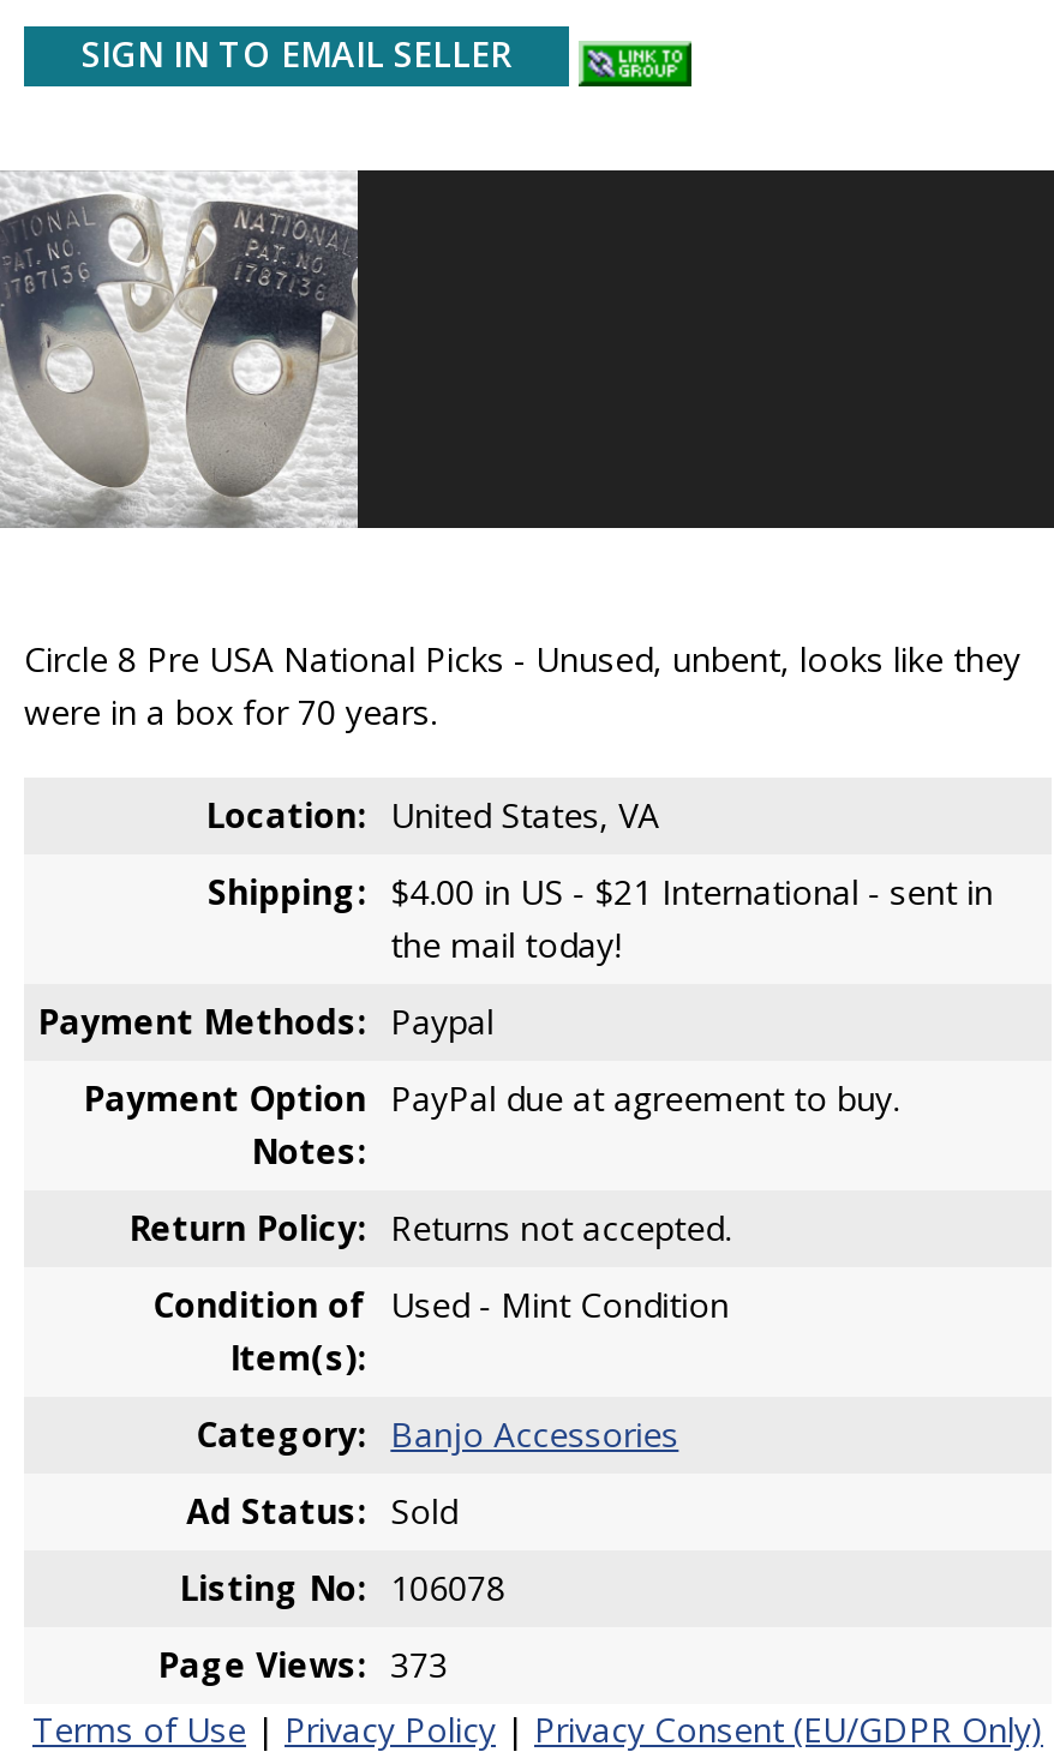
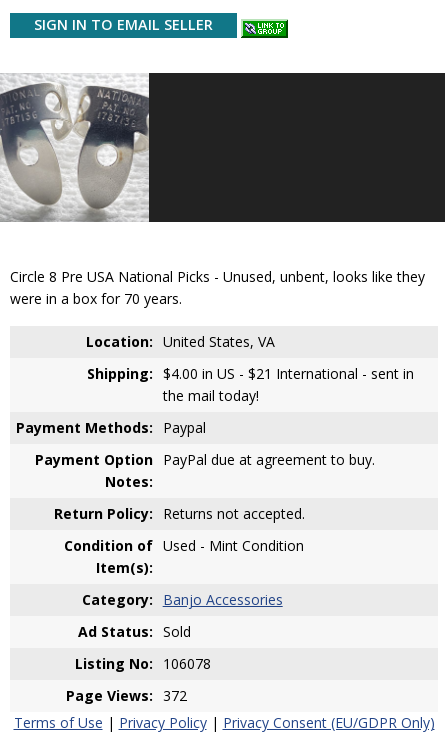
[158,1641,448,1687] Page Views: 373 -> [66,686,187,705] Page Views: 372

